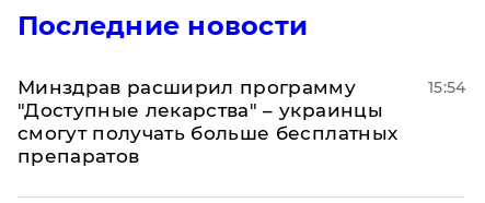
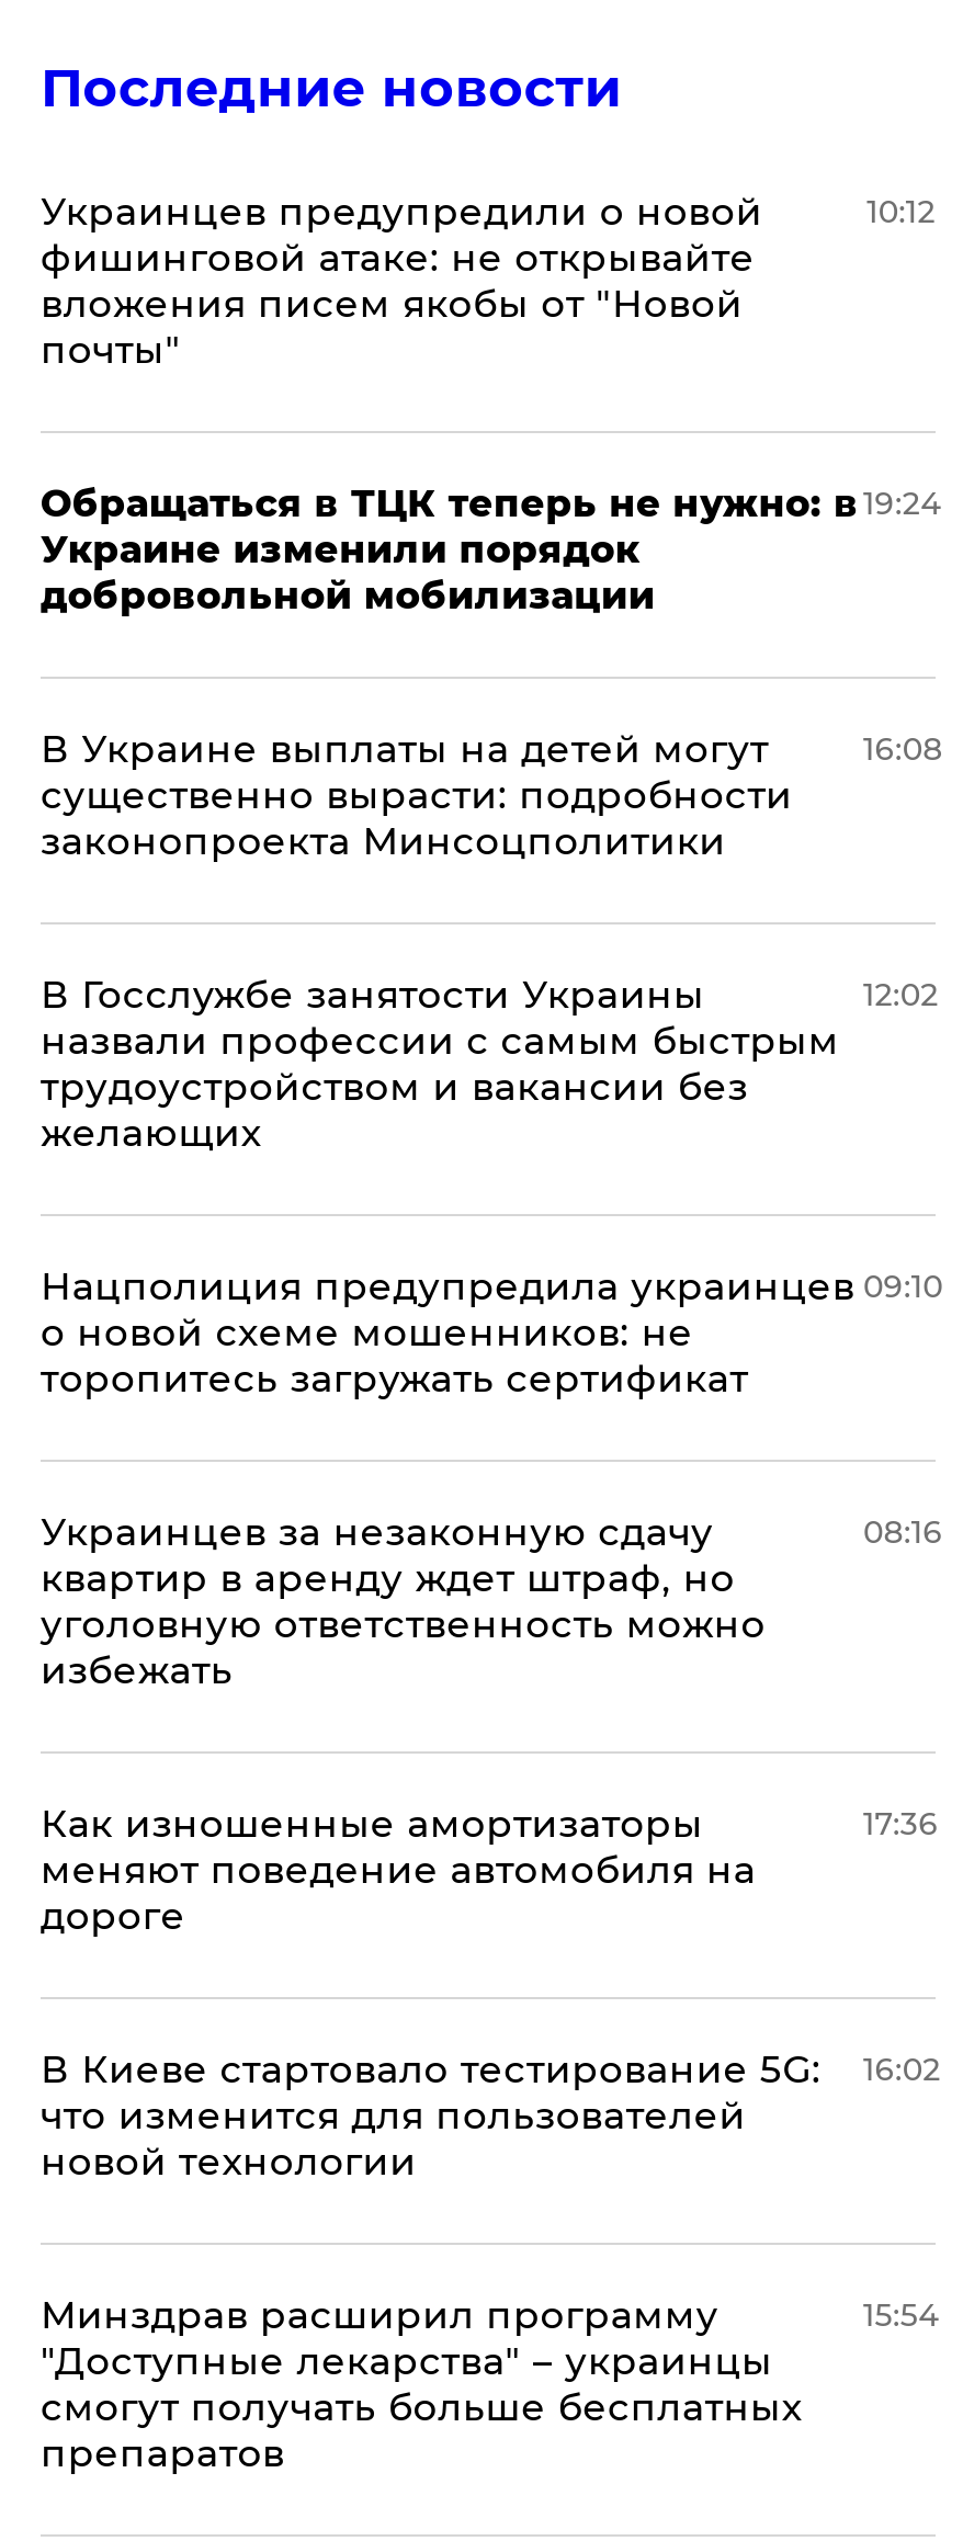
none -> [41,190,763,372] Украинцев предупредили о новой | фишинговой атаке: не открывайте | вложения писем якобы от "Новой | почты"
none -> [41,481,859,617] Обращаться в ТЦК теперь не нужно: в | Украине изменили порядок | добровольной мобилизации
none -> [41,727,793,863] В Украине выплаты на детей могут | существенно вырасти: подробности | законопроекта Минсоцполитики
none -> [41,973,839,1155] В Госслужбе занятости Украины | назвали профессии с самым быстрым | трудоустройством и вакансии без | желающих
none -> [41,1264,855,1400] Нацполиция предупредила украинцев | о новой схеме мошенников: не | торопитесь загружать сертификат
none -> [41,1510,766,1692] Украинцев за незаконную сдачу | квартир в аренду ждет штраф, но | уголовную ответственность можно | избежать
none -> [41,1802,756,1938] Как изношенные амортизаторы | меняют поведение автомобиля на | дороге
none -> [41,2047,821,2183] В Киеве стартовало тестирование 5G: | что изменится для пользователей | новой технологии
none -> [863,483,941,523] 19:24
none -> [863,729,943,769] 16:08
none -> [863,975,939,1014] 12:02
none -> [863,1266,943,1306] 09:10
none -> [863,1512,943,1552] 08:16
none -> [863,1804,939,1843] 17:36
none -> [863,2049,941,2089] 16:02
none -> [867,192,936,231] 10:12

